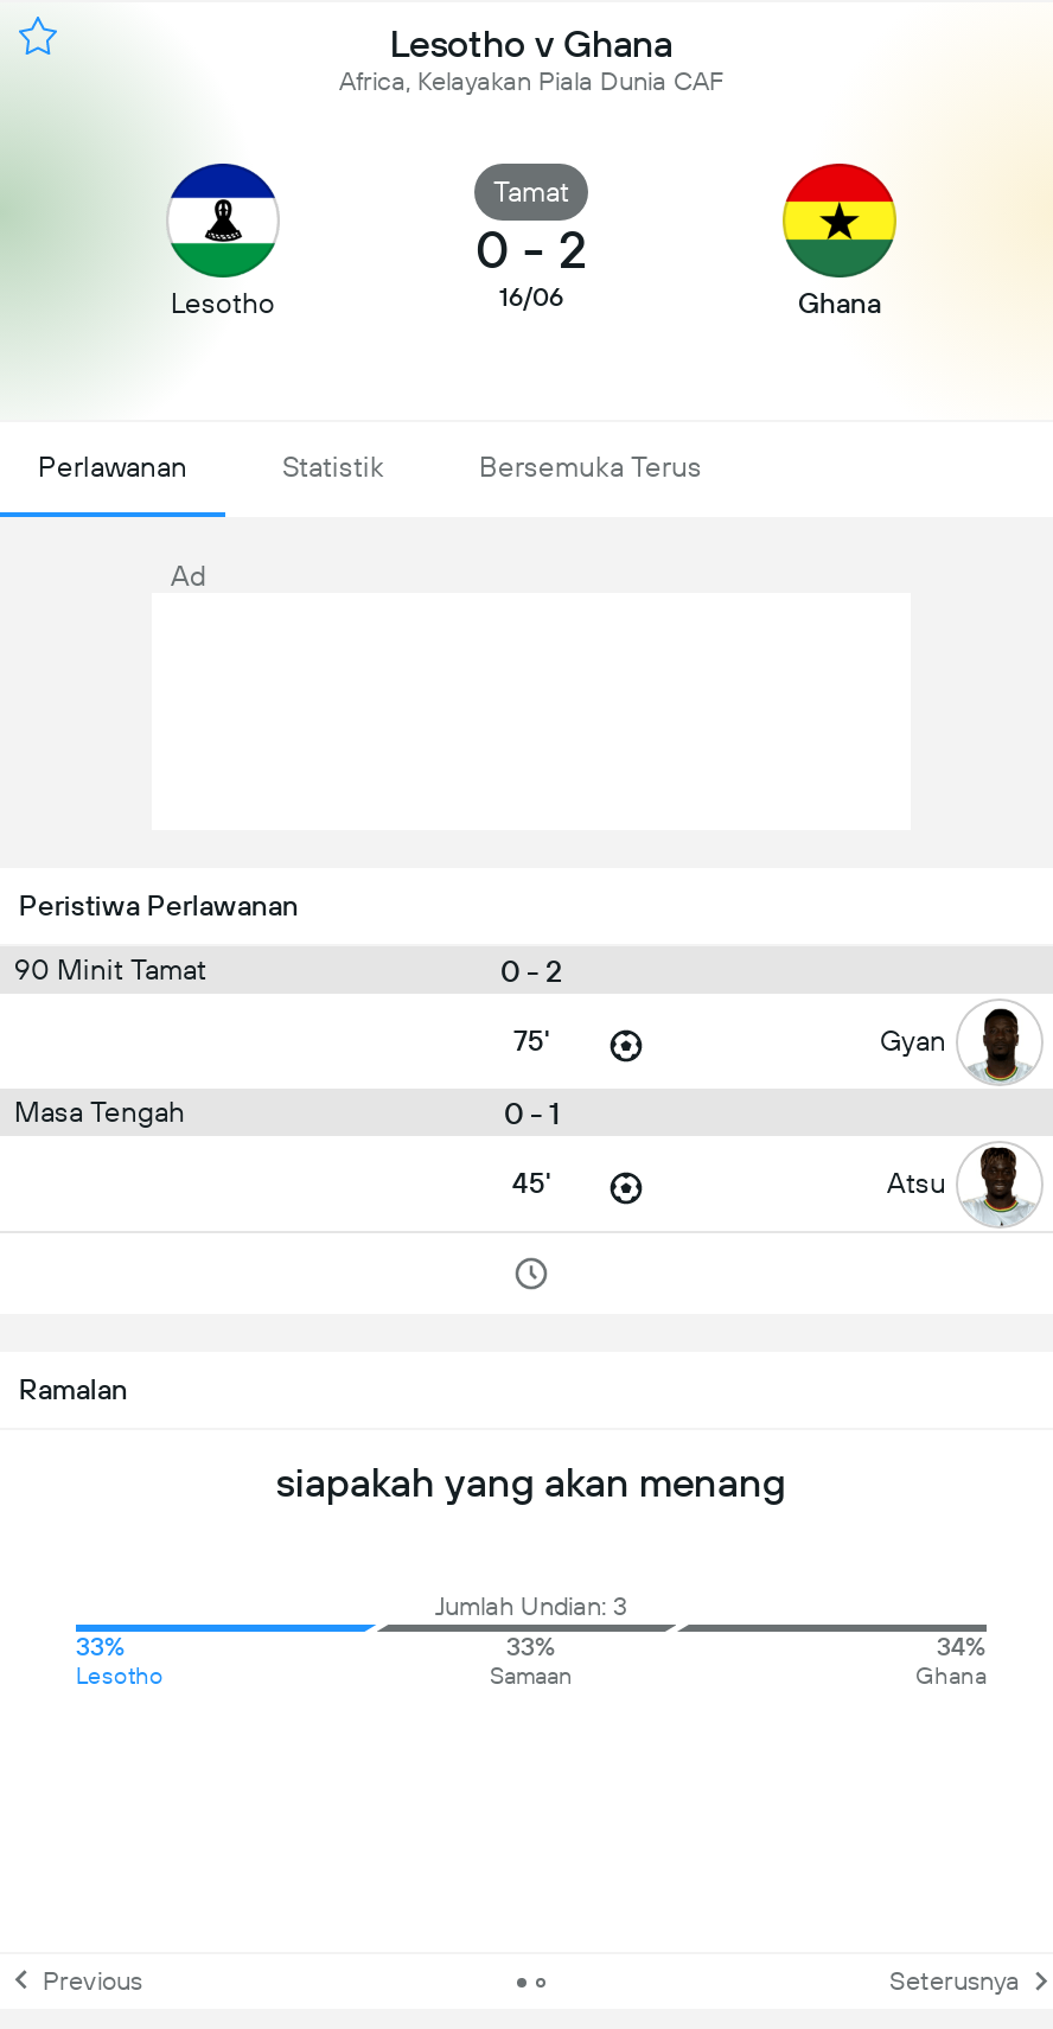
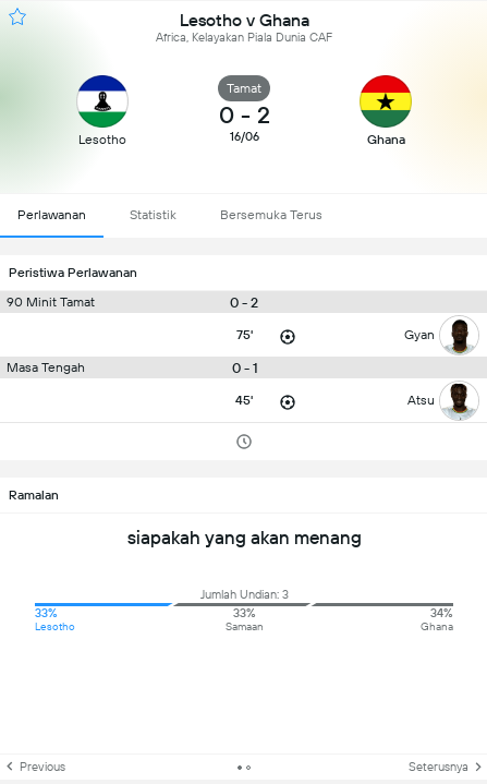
[171,560,206,593] Ad -> none

